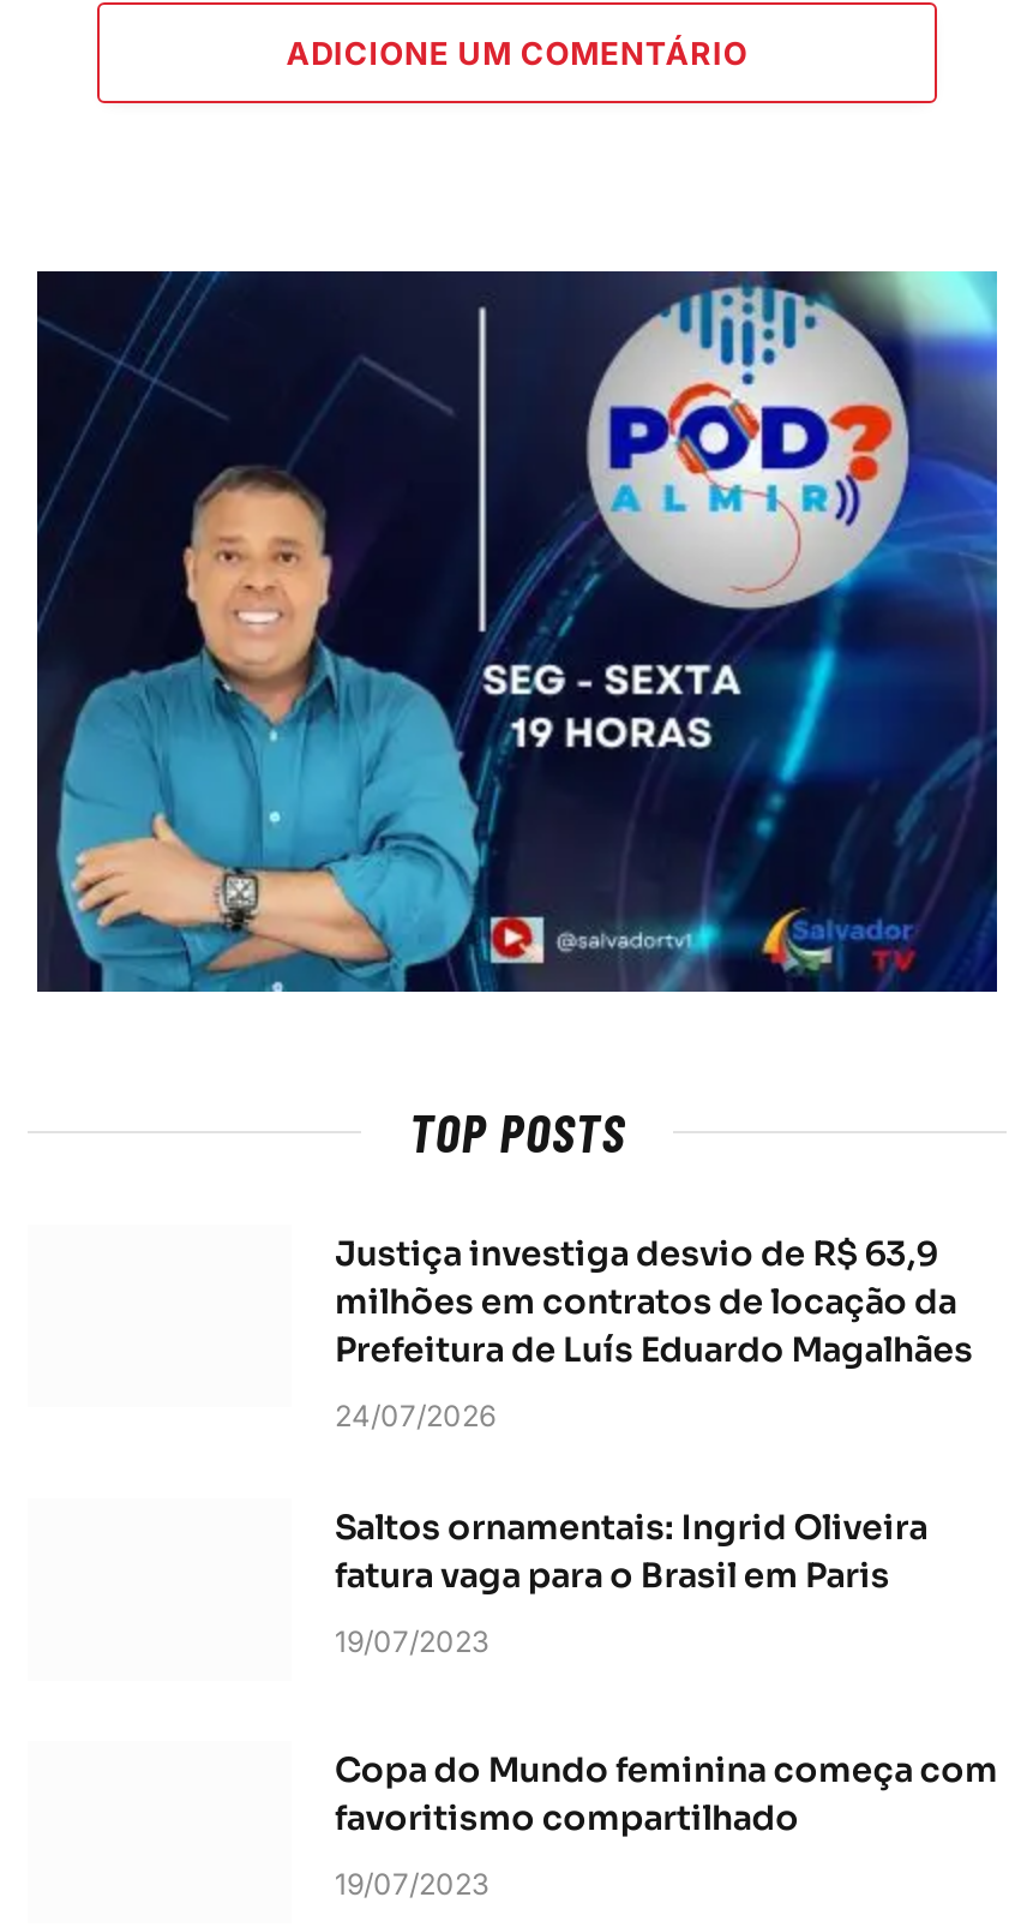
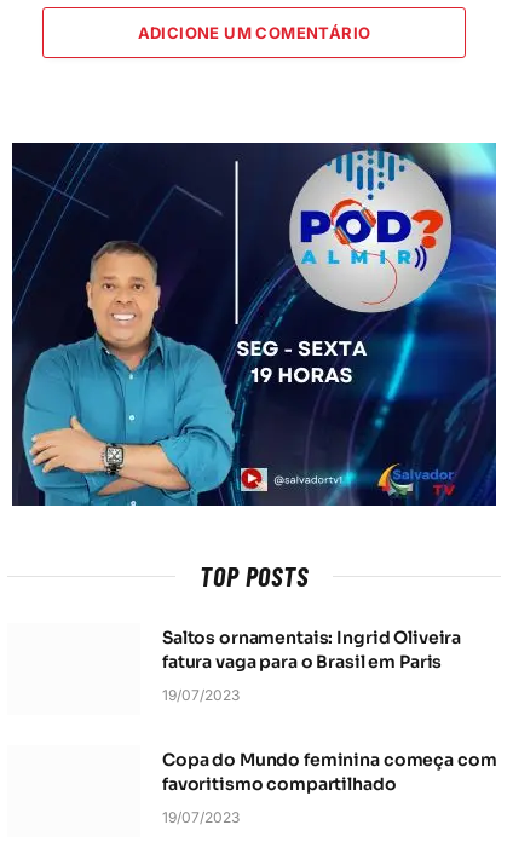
[335,1232,973,1434] Justiça investiga desvio de R$ 63,9 | milhões em contratos de locação da | Prefeitura de Luís Eduardo Magalhães | 24/07/2026 -> none

